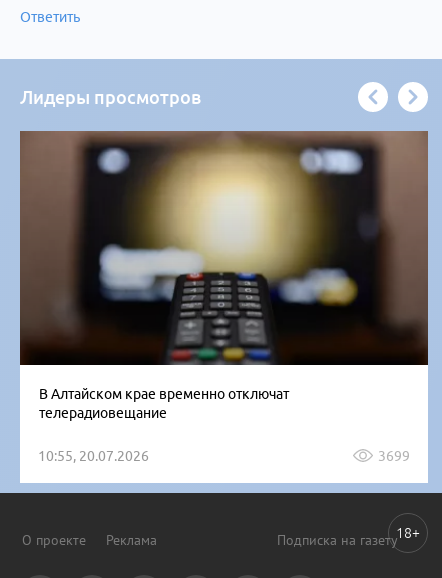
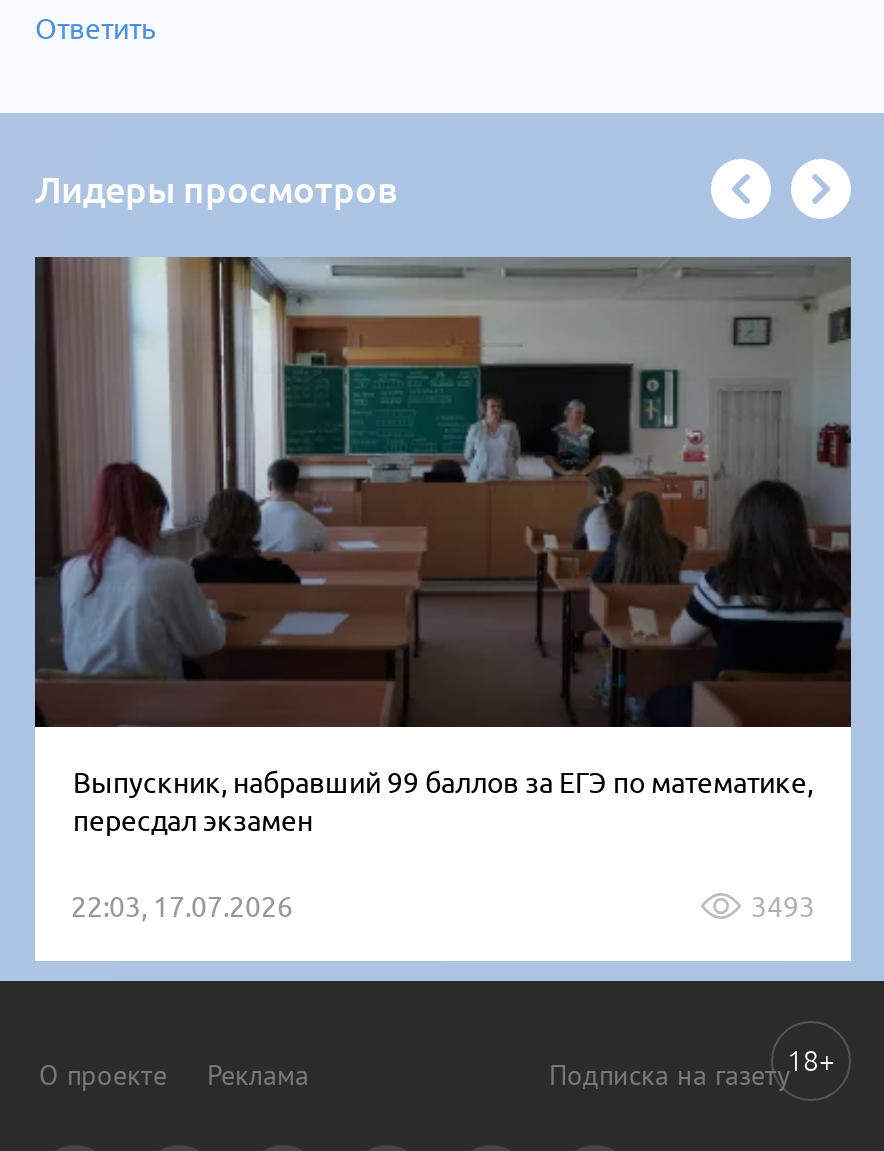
[20,130,428,421] [image] | В Алтайском крае временно отключат | телерадиовещание -> [35,257,851,837] [image] | Выпускник, набравший 99 баллов за ЕГЭ по математике, | пересдал экзамен
[38,448,410,464] 10:55, 20.07.2026 | 3699 -> [71,891,815,923] 22:03, 17.07.2026 | 3493

